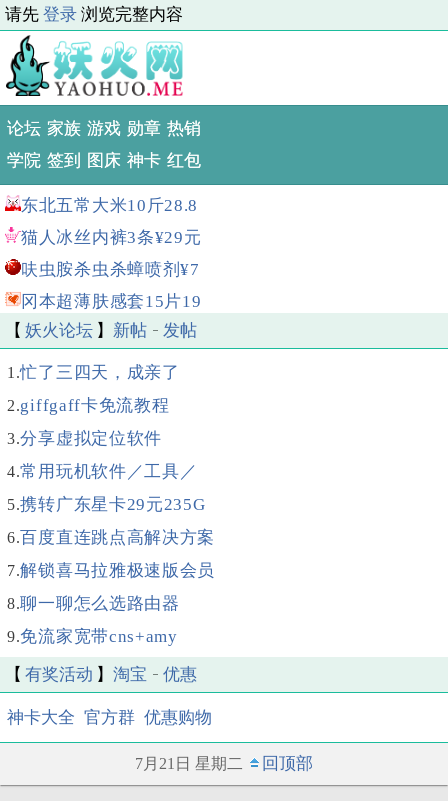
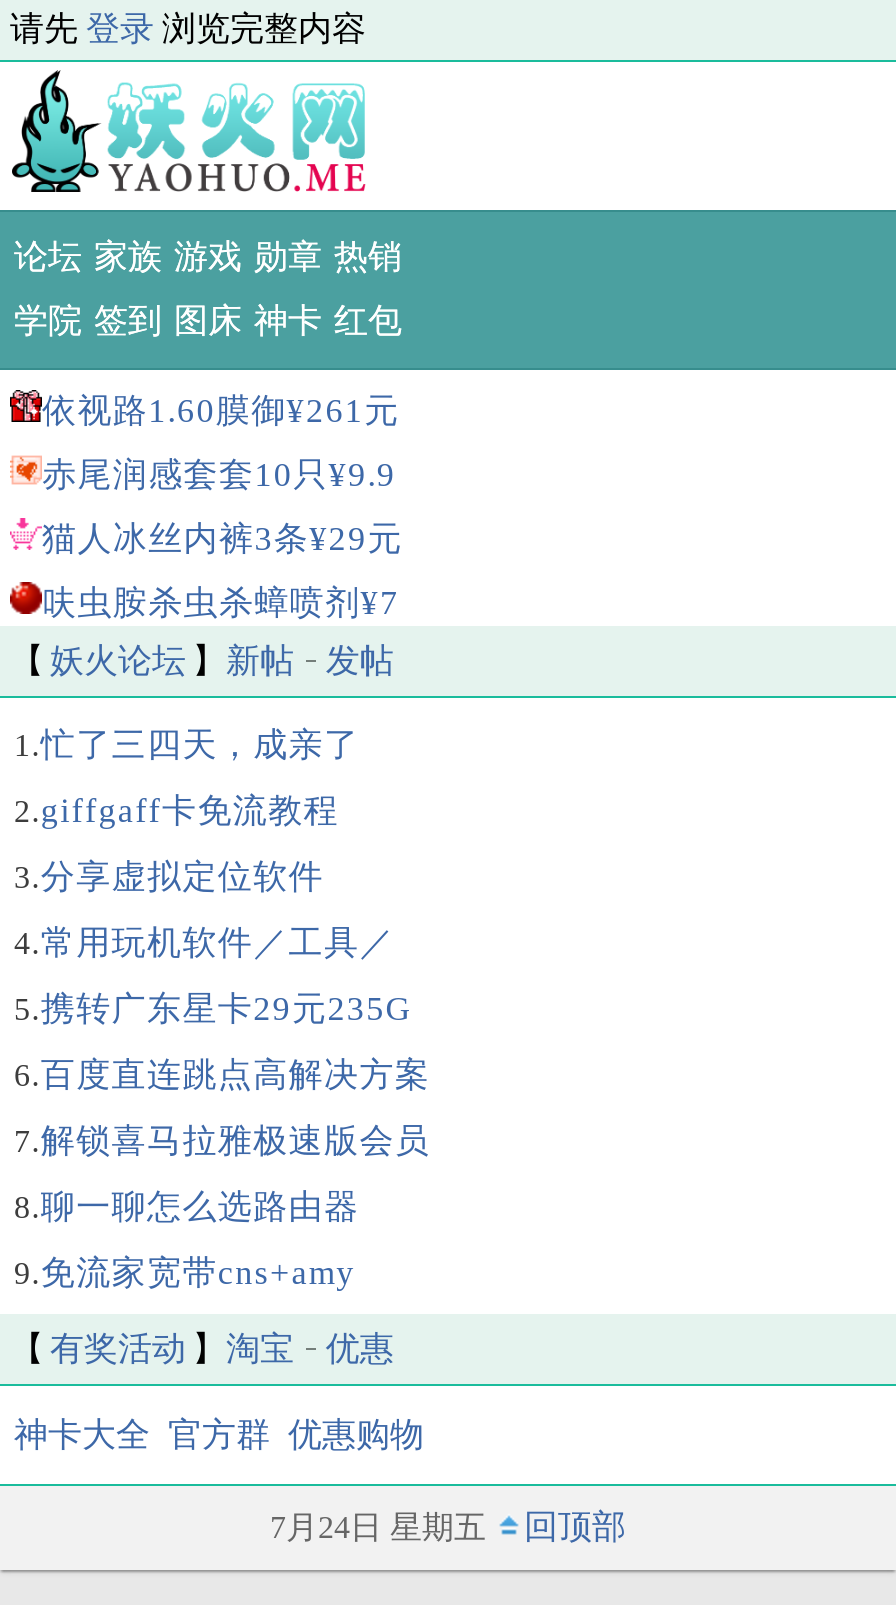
[21,196,198,215] 东北五常大米10斤28.8 -> [42,392,400,494] 依视路1.60膜御¥261元 | 赤尾润感套套10只¥9.9
moved [21,228,201,279] -> [42,520,403,622]: 猫人冰丝内裤3条¥29元 | 呋虫胺杀虫杀蟑喷剂¥7
[21,292,201,311] 冈本超薄肤感套15片19 -> none
[135,754,313,773] 7月21日 星期二 回顶部 -> [270,1508,626,1546] 7月24日 星期五 回顶部

